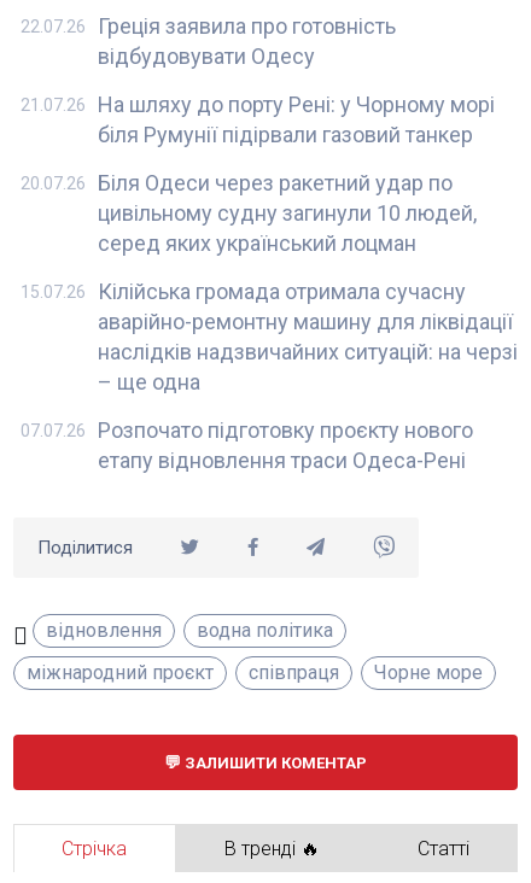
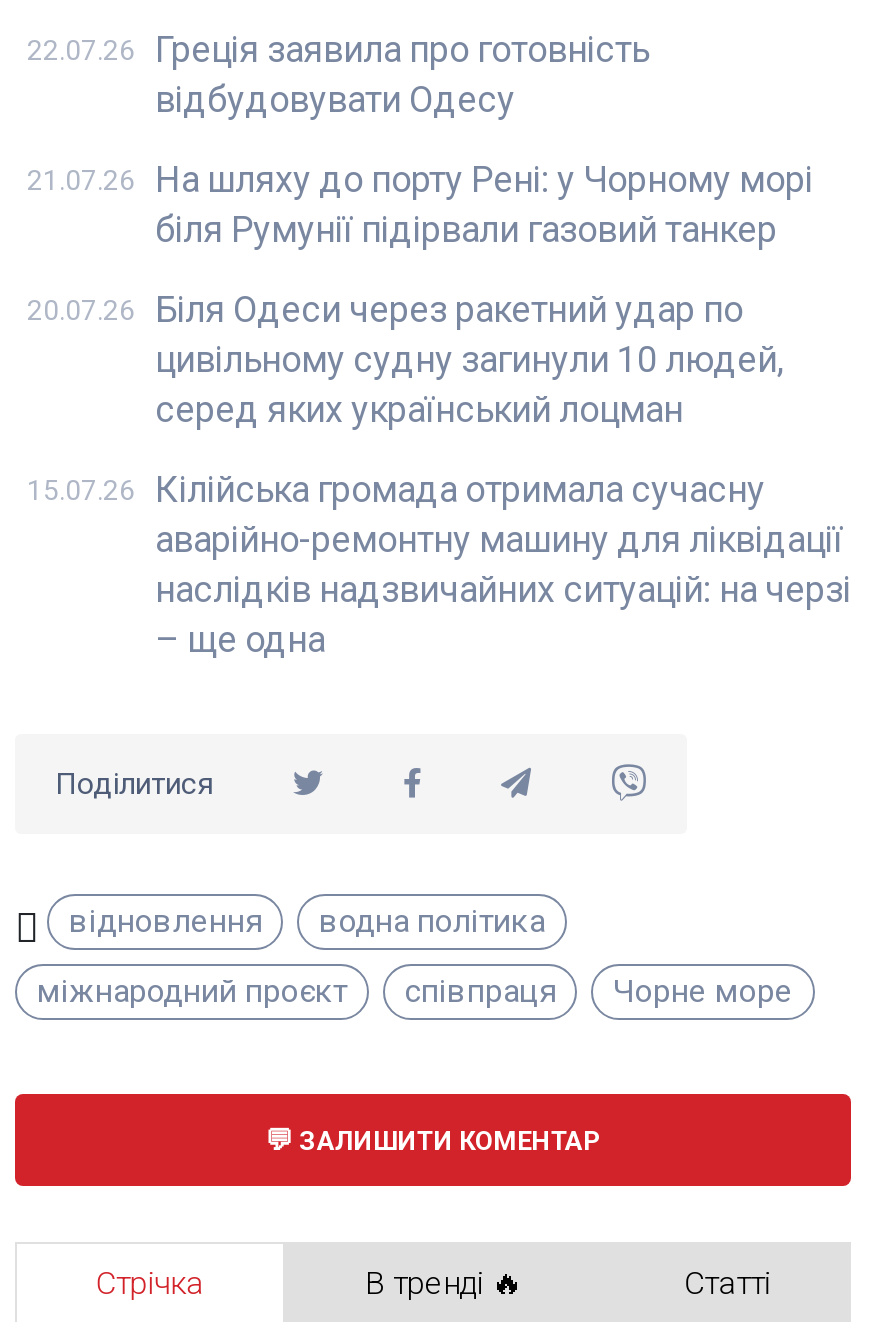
[21,422,86,441] 07.07.26 -> none
[98,418,473,473] Розпочато підготовку проєкту нового | етапу відновлення траси Одеса-Рені -> none

